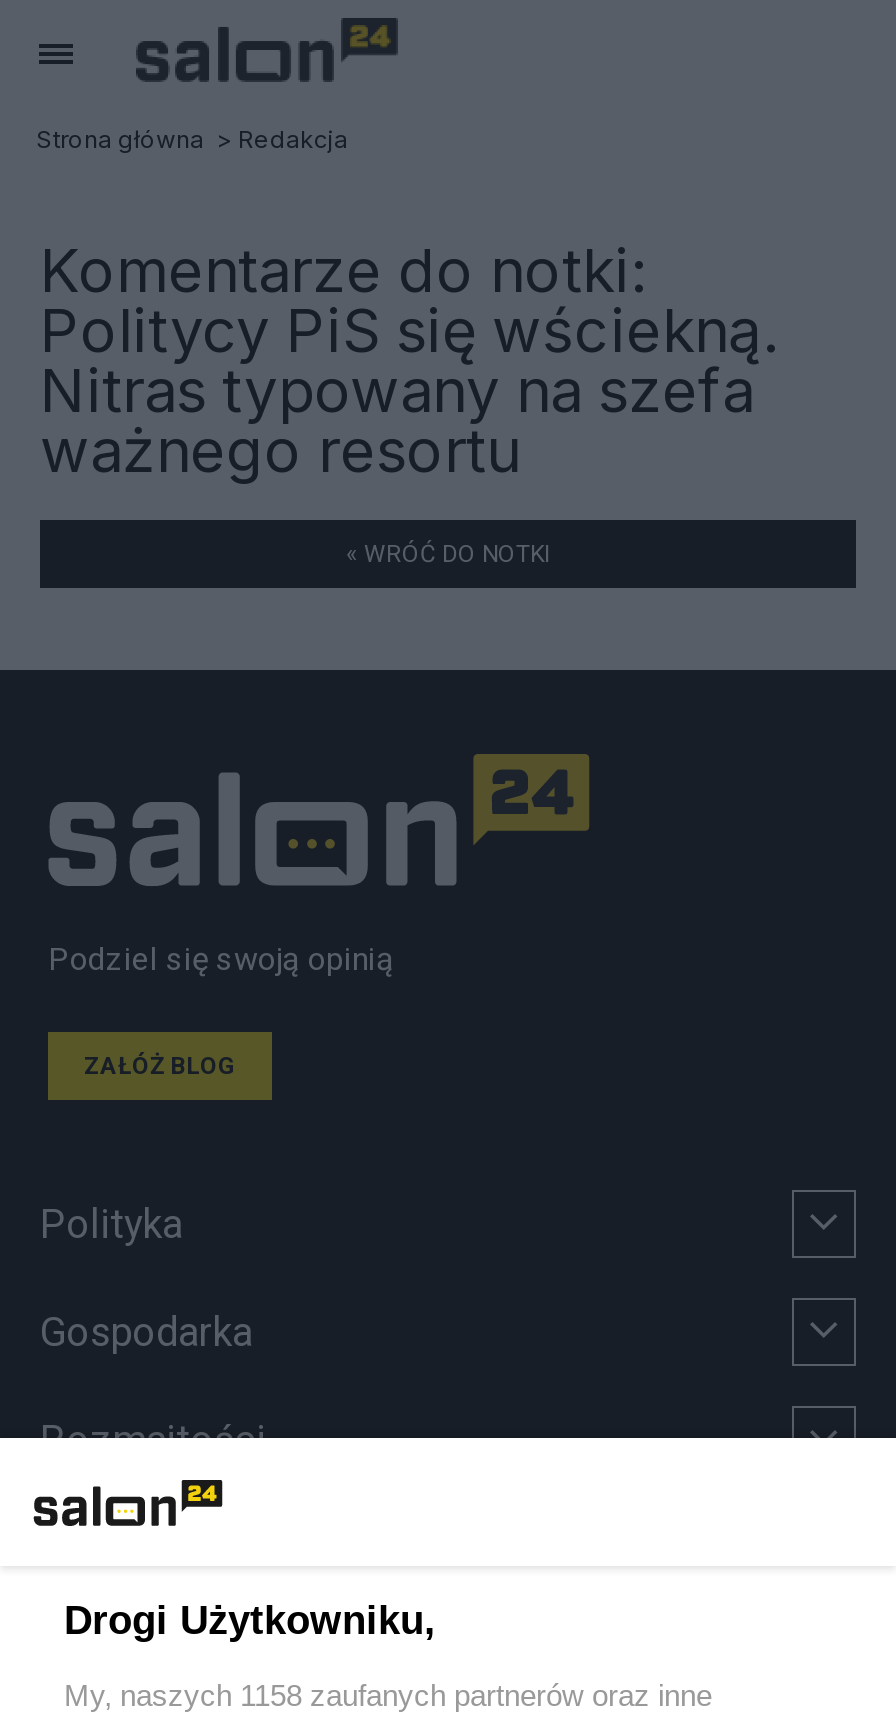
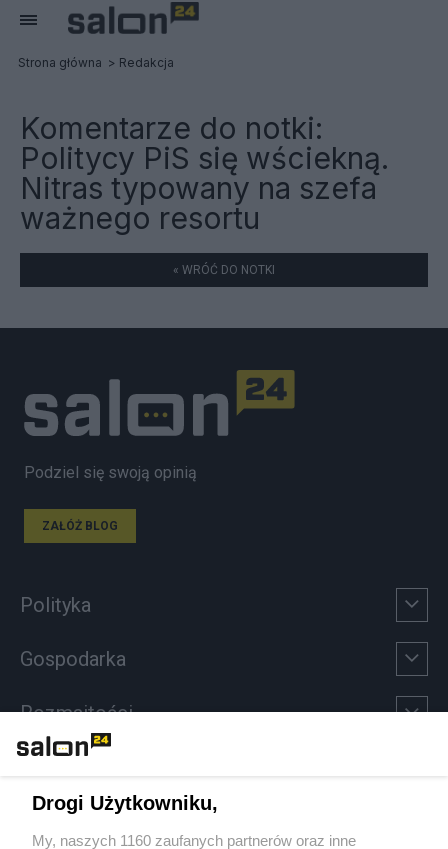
[64,1678,712,1712] My, naszych 1158 zaufanych partnerów oraz inne -> [32,832,356,849] My, naszych 1160 zaufanych partnerów oraz inne

